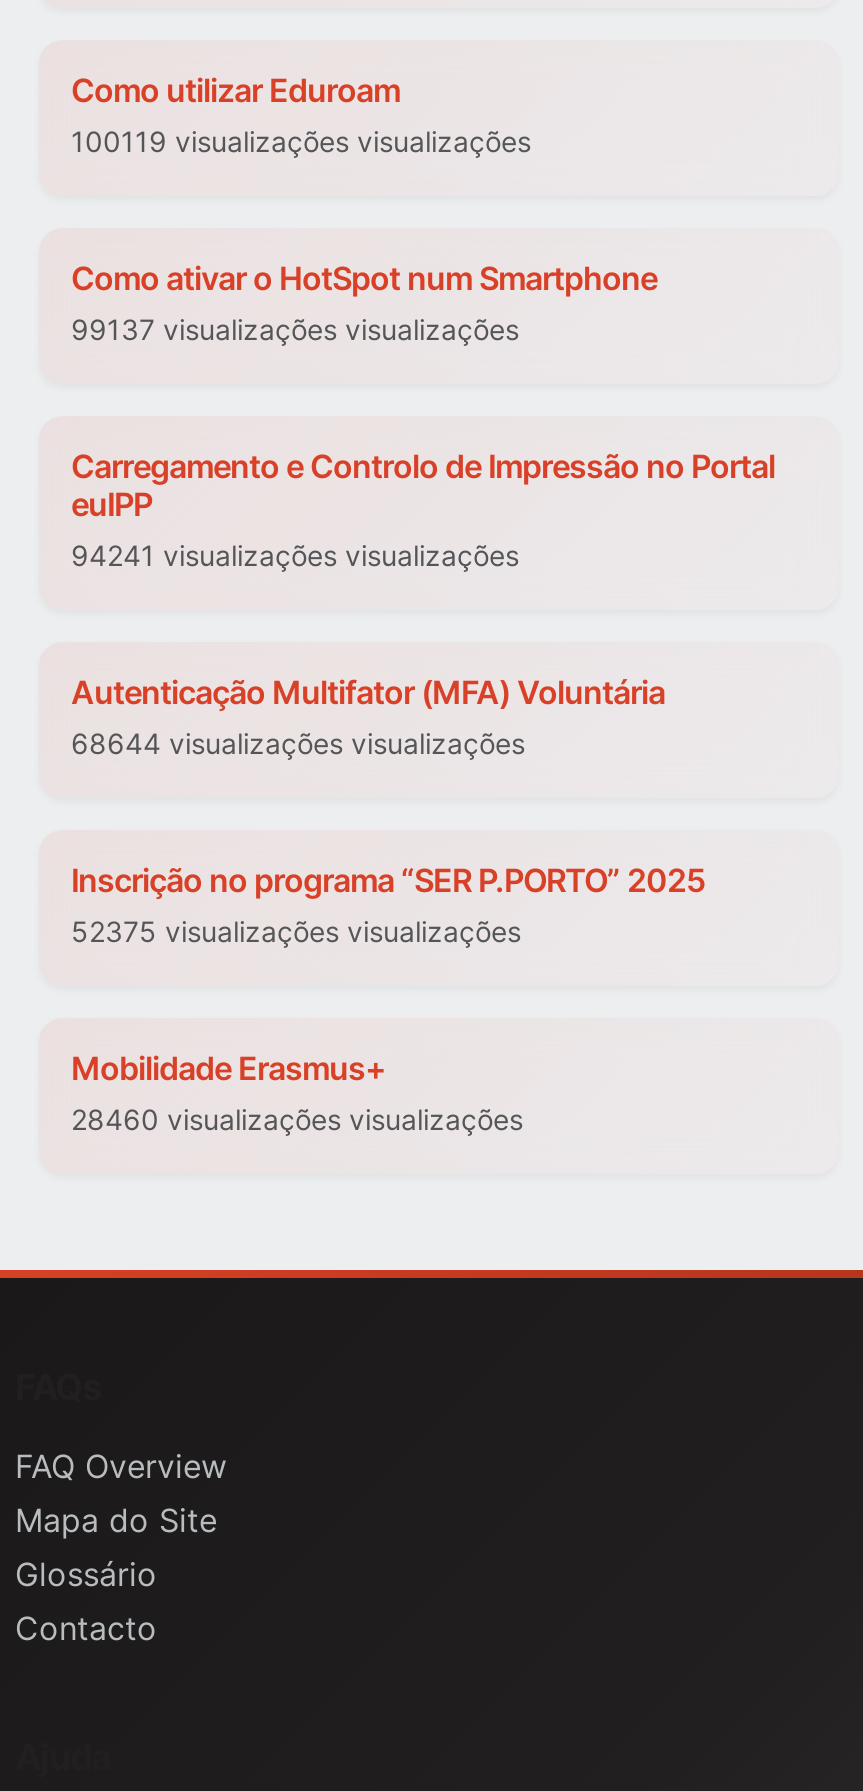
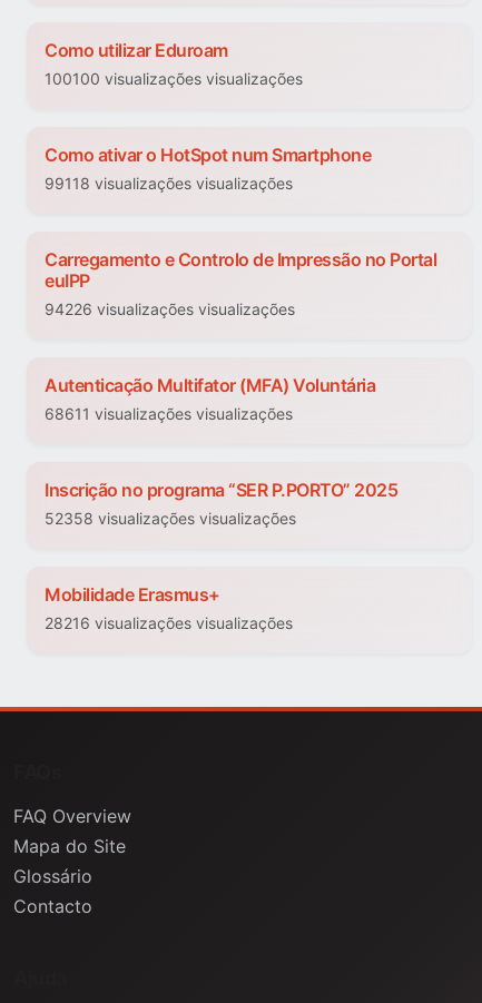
[71,125,531,159] 100119 visualizações visualizações -> [45,70,303,88] 100100 visualizações visualizações
[71,313,519,347] 99137 visualizações visualizações -> [45,174,293,193] 99118 visualizações visualizações
[71,539,519,573] 94241 visualizações visualizações -> [45,300,295,319] 94226 visualizações visualizações
[71,727,525,761] 68644 visualizações visualizações -> [45,405,293,424] 68611 visualizações visualizações
[71,915,521,949] 52375 visualizações visualizações -> [45,509,296,528] 52358 visualizações visualizações
[71,1103,523,1137] 28460 visualizações visualizações -> [45,614,293,633] 28216 visualizações visualizações

